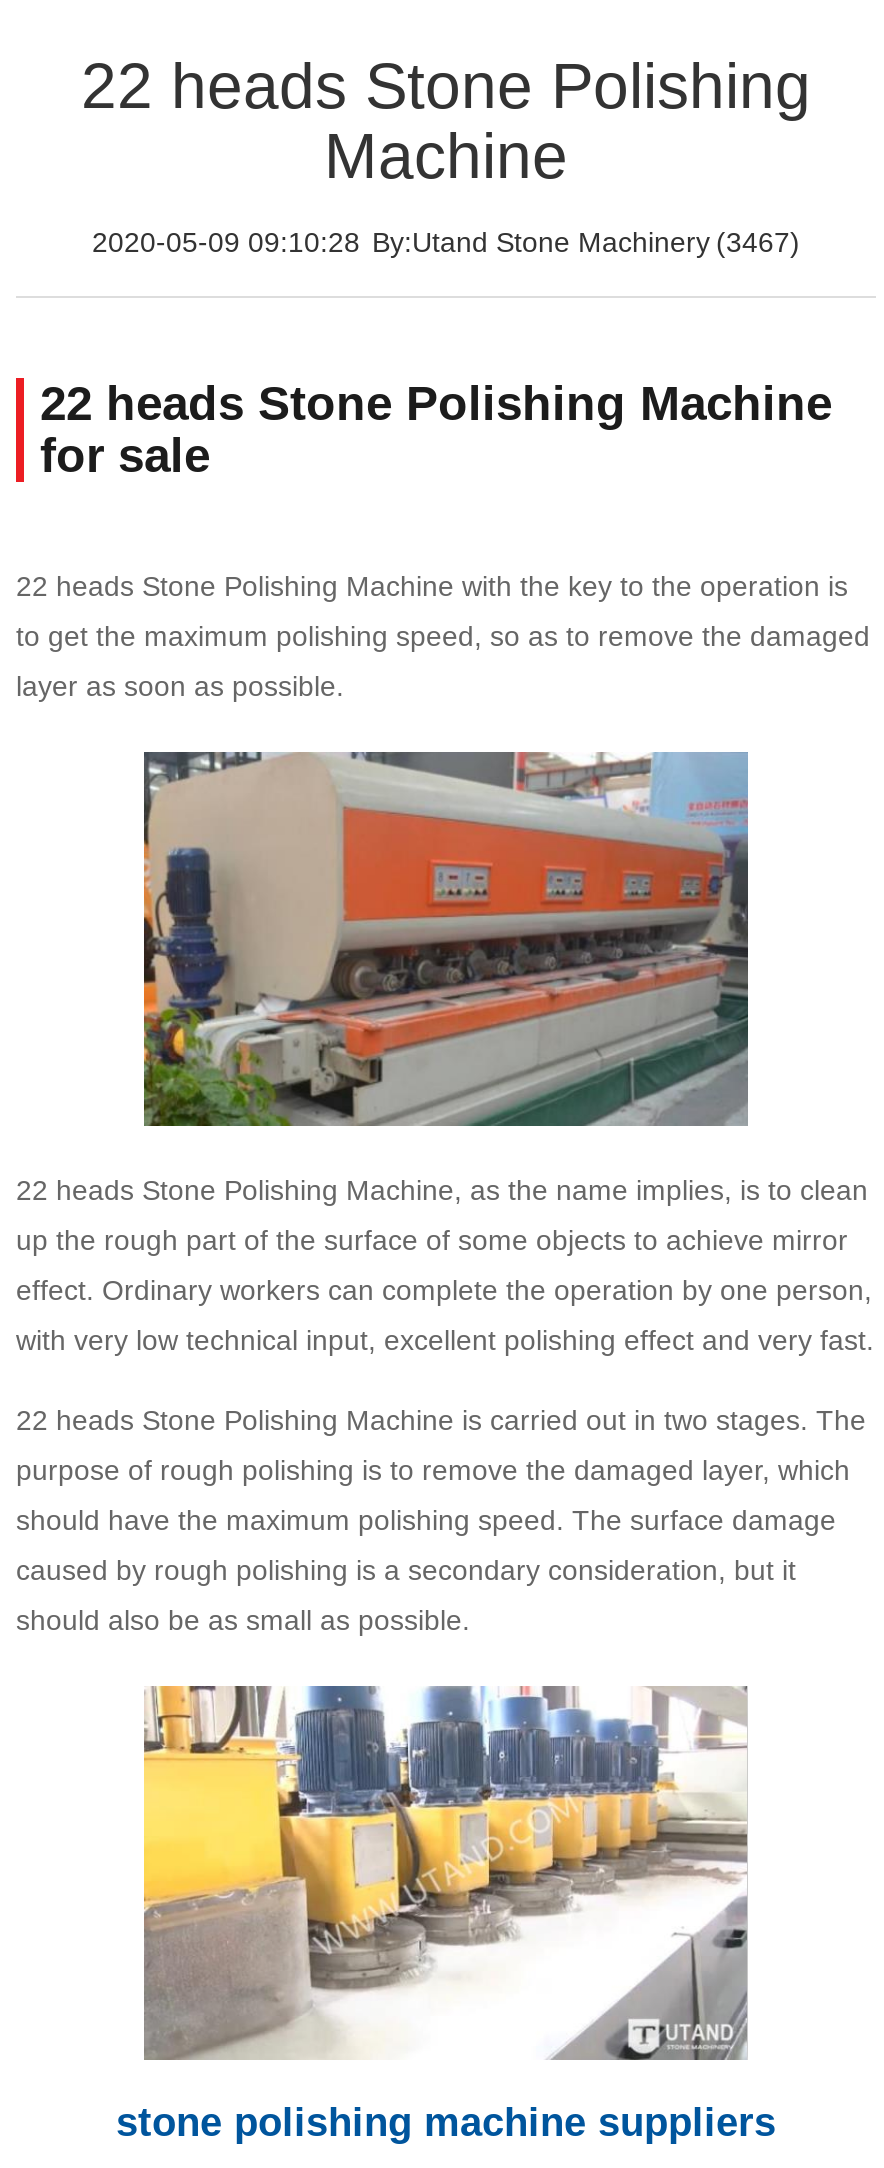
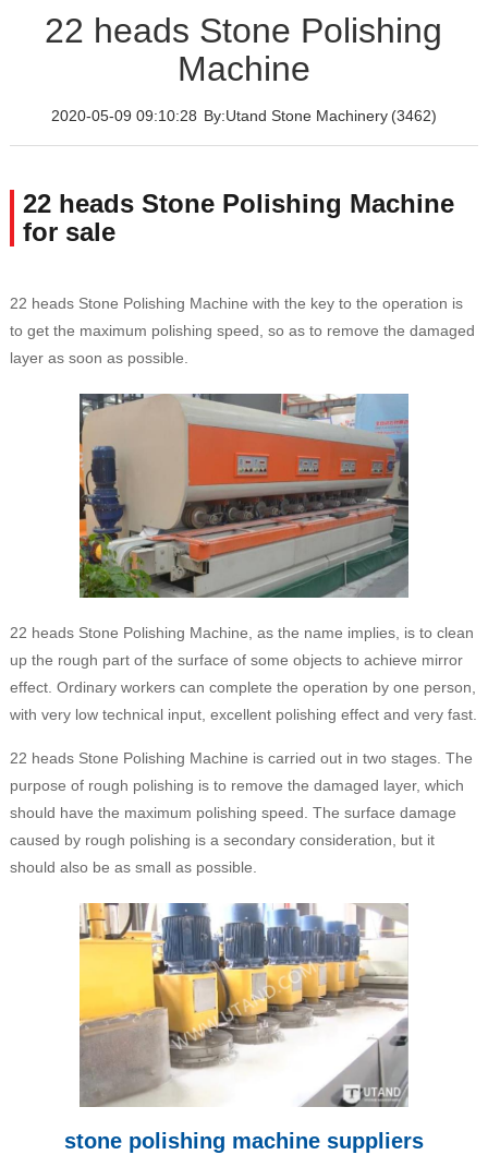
[92,226,800,258] 2020-05-09 09:10:28 By:Utand Stone Machinery (3467) -> [51,107,437,124] 2020-05-09 09:10:28 By:Utand Stone Machinery (3462)

